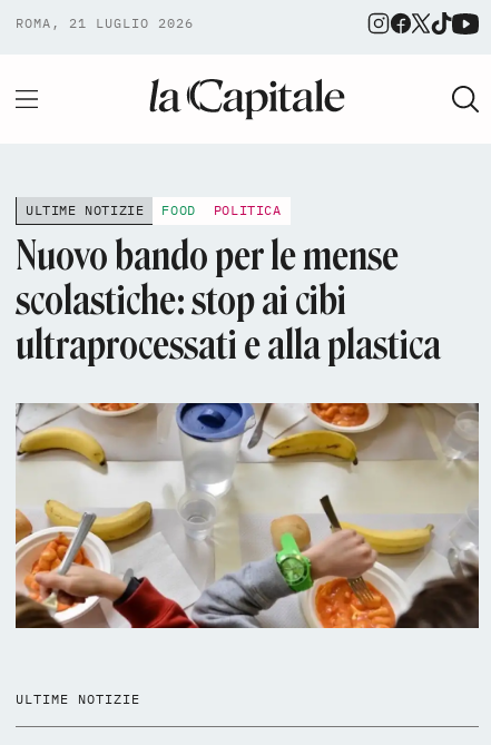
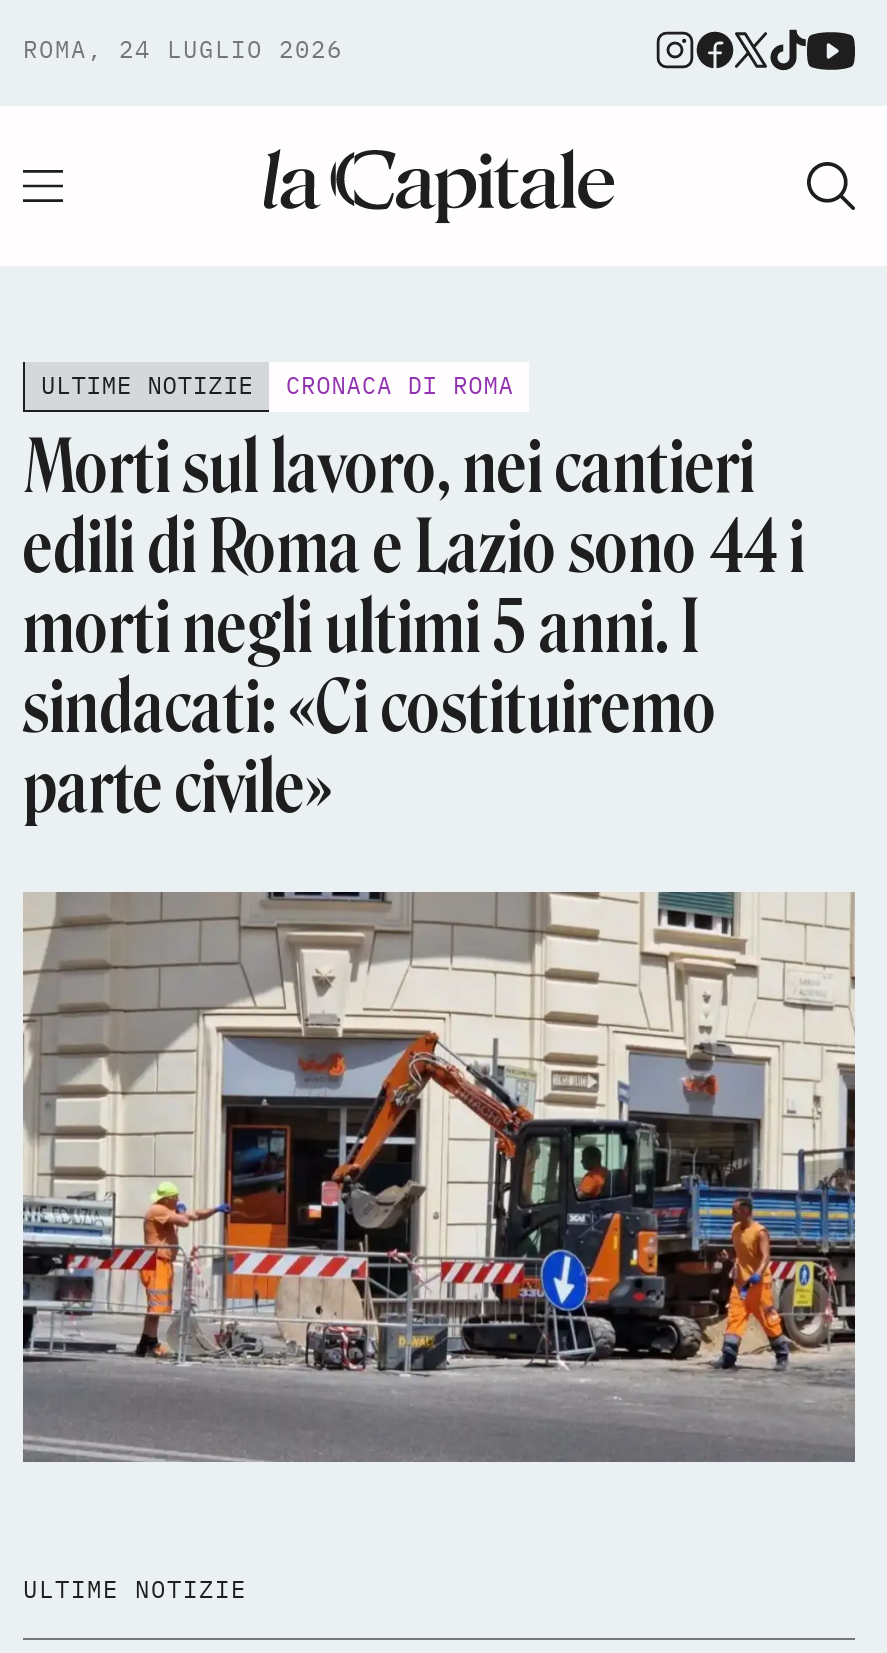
[16,14,194,31] ROMA, 21 LUGLIO 2026 -> [23,34,343,64] ROMA, 24 LUGLIO 2026
[16,202,441,369] FOOD | POLITICA | Nuovo bando per le mense | scolastiche: stop ai cibi | ultraprocessati e alla plastica -> [23,370,805,830] CRONACA DI ROMA | Morti sul lavoro, nei cantieri | edili di Roma e Lazio sono 44 i | morti negli ultimi 5 anni. I | sindacati: «Ci costituiremo | parte civile»
[16,403,480,629] [image] -> [21,890,857,1462] [image]

